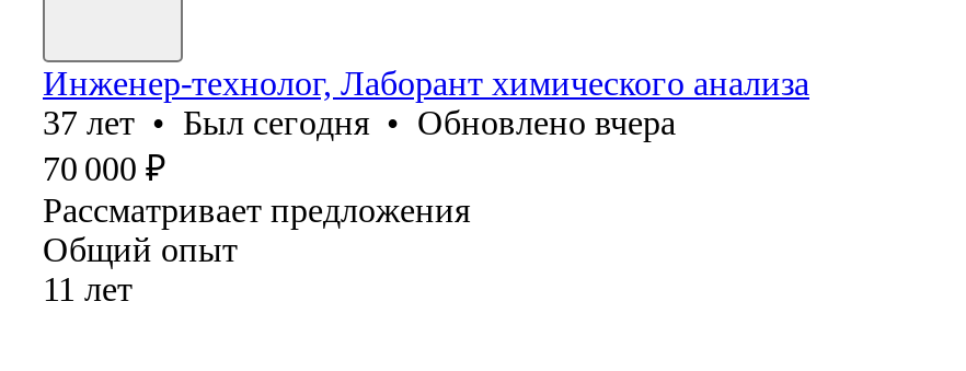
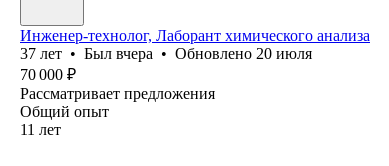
[43,104,676,141] 37 лет • Был сегодня • Обновлено вчера -> [20,45,312,62] 37 лет • Был вчера • Обновлено 20 июля

